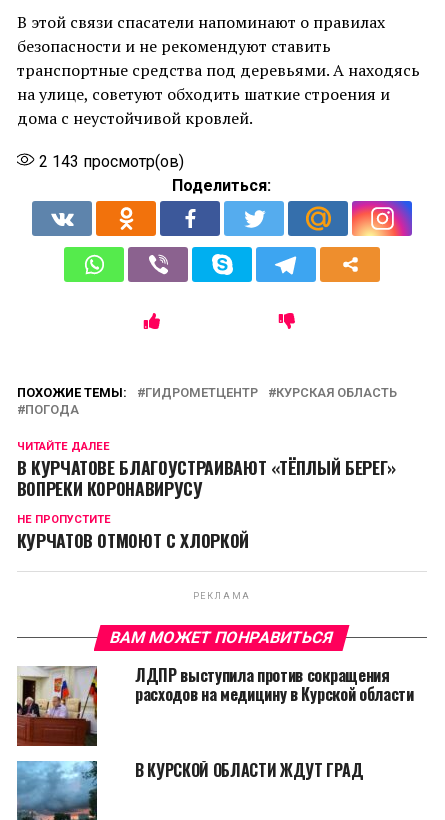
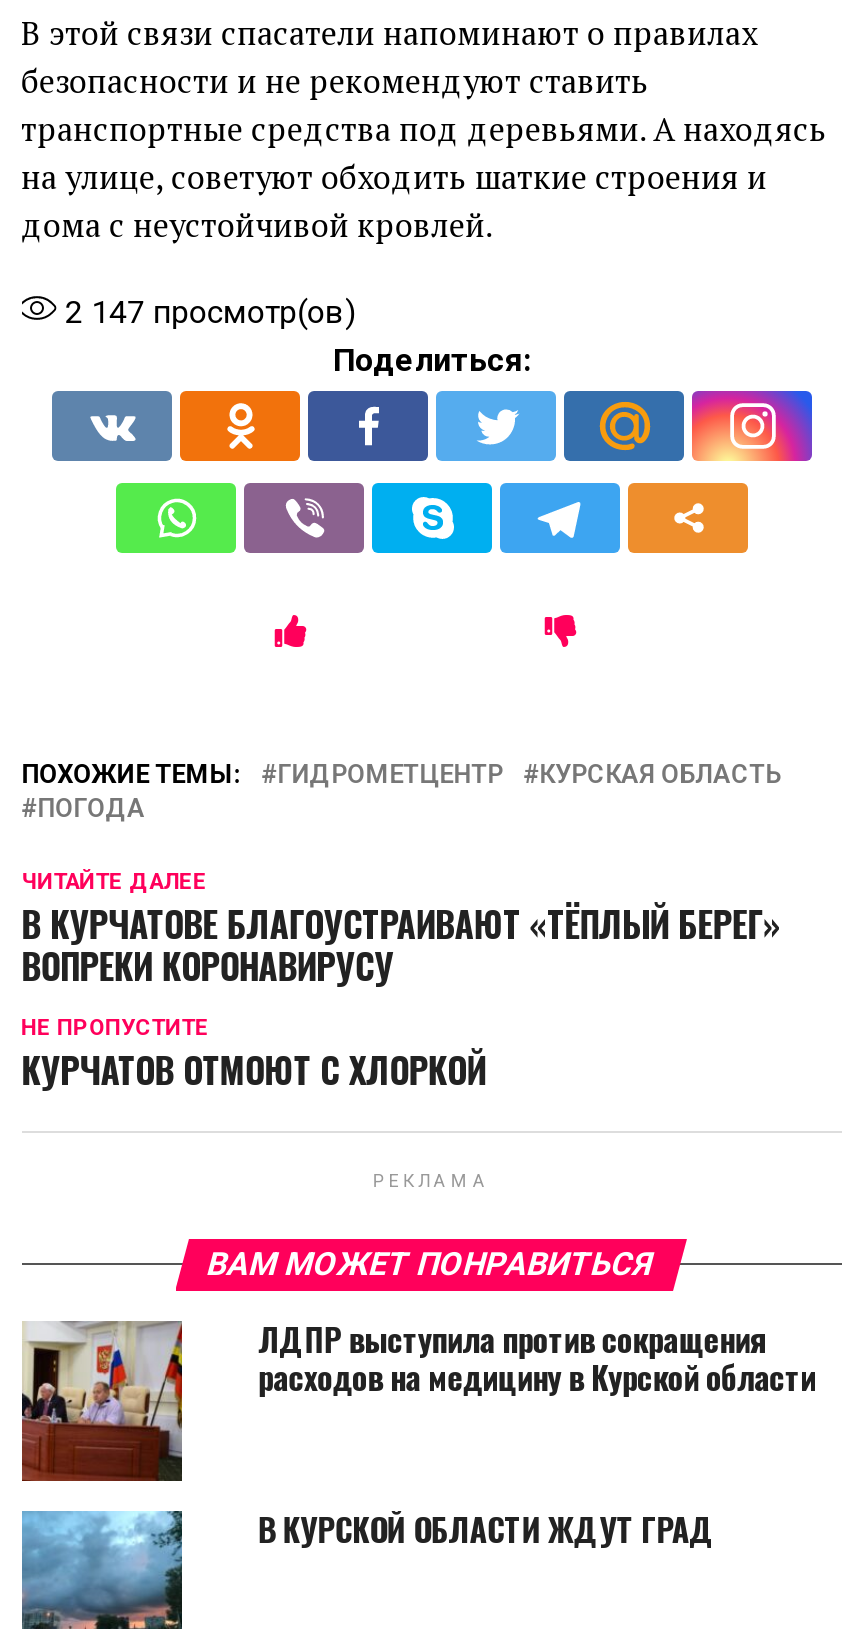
[39,152,184,171] 2 143 просмотр(ов) -> [65,294,355,332] 2 147 просмотр(ов)

